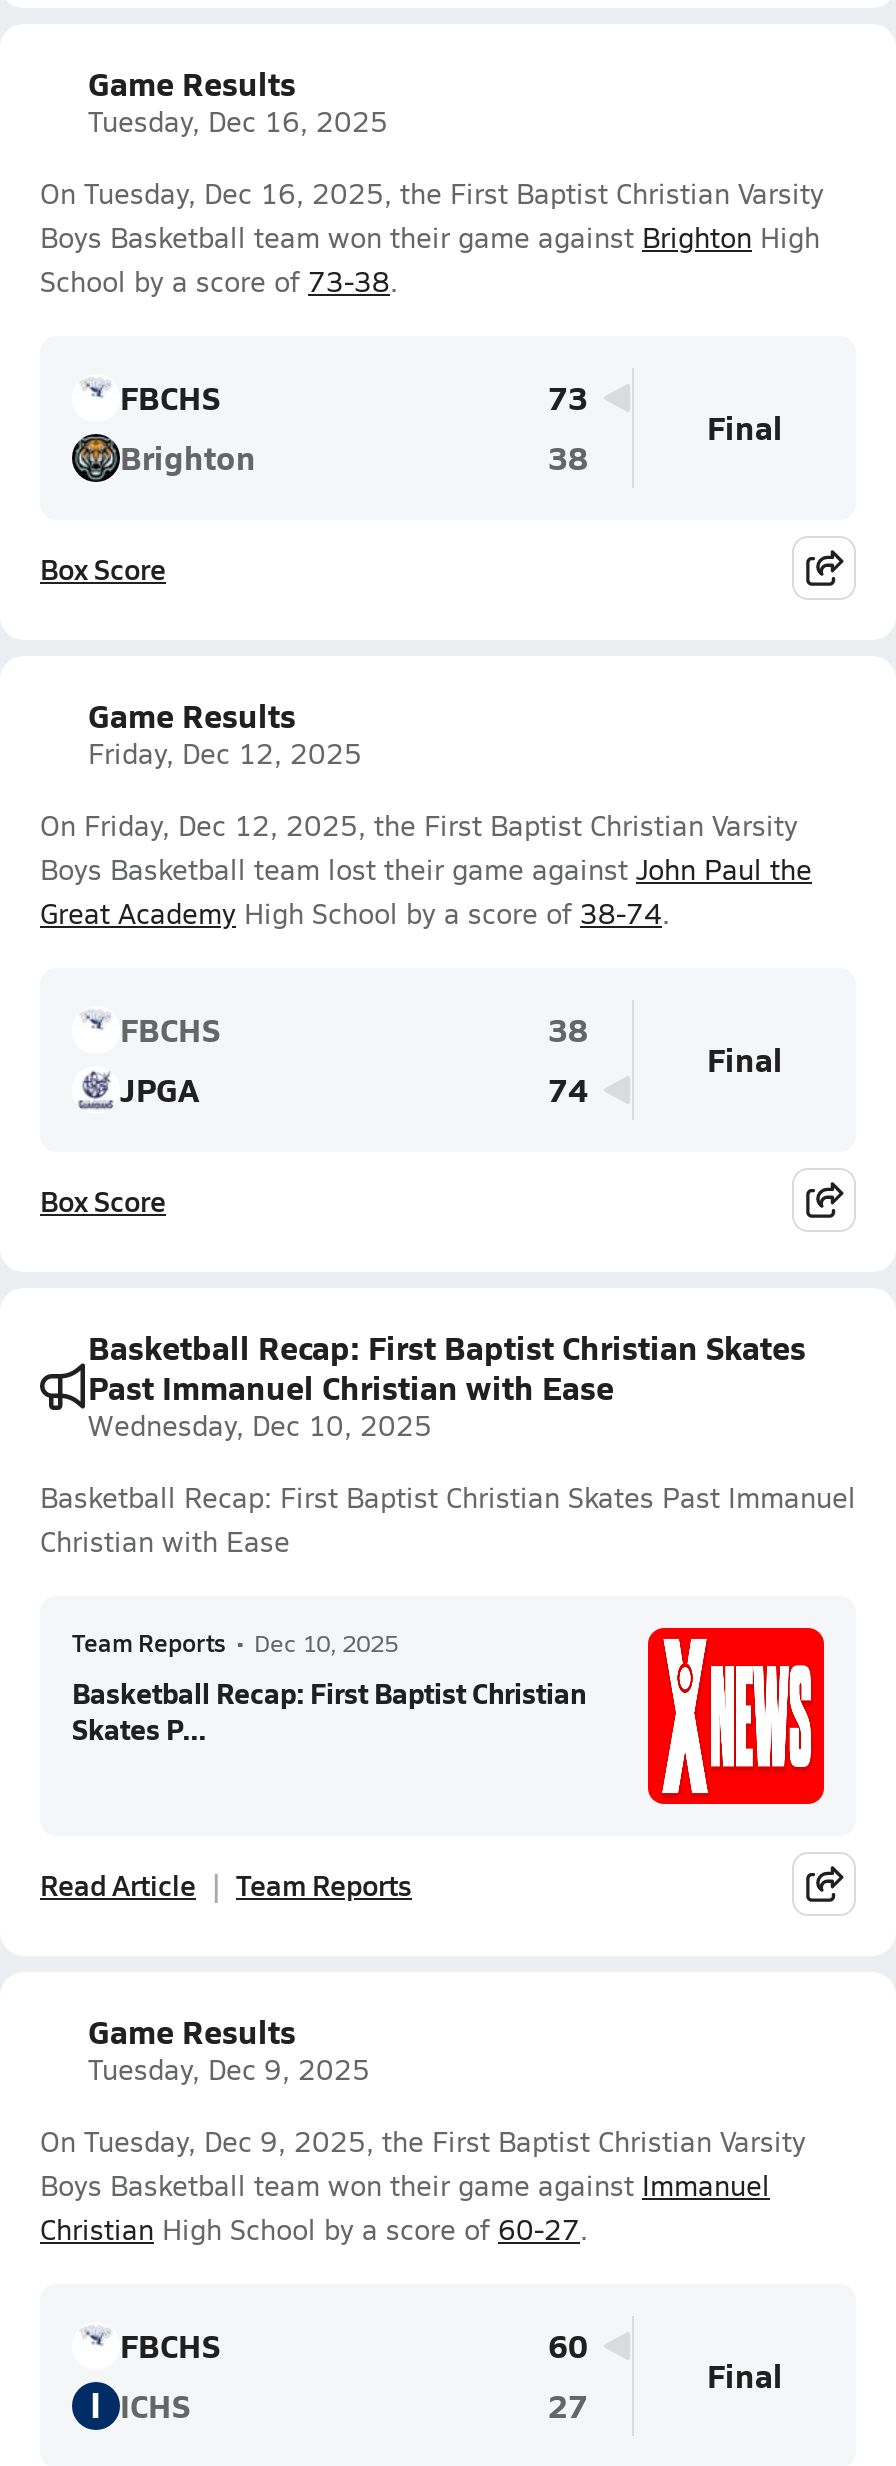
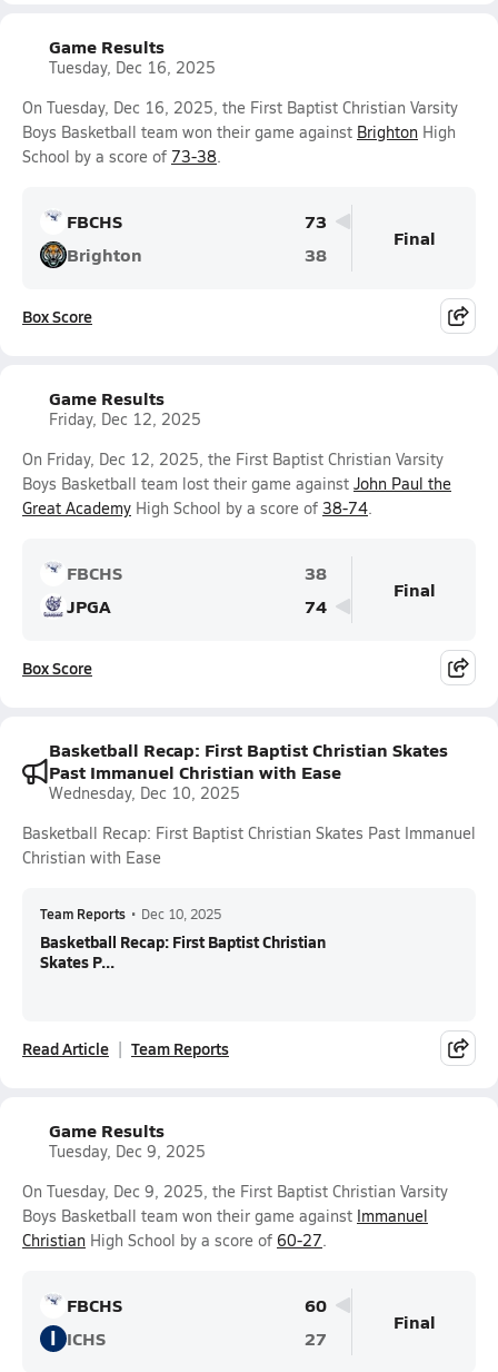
[646,1626,826,1806] [image] -> none

